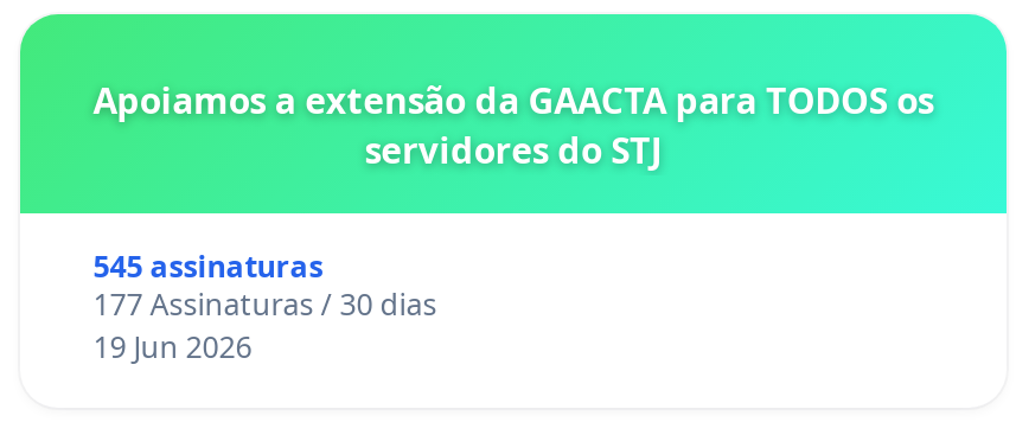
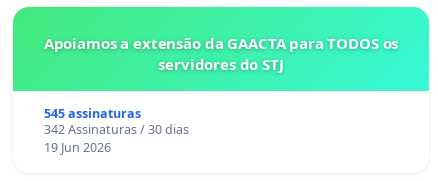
[93,285,437,326] 177 Assinaturas / 30 dias -> [44,121,189,138] 342 Assinaturas / 30 dias

